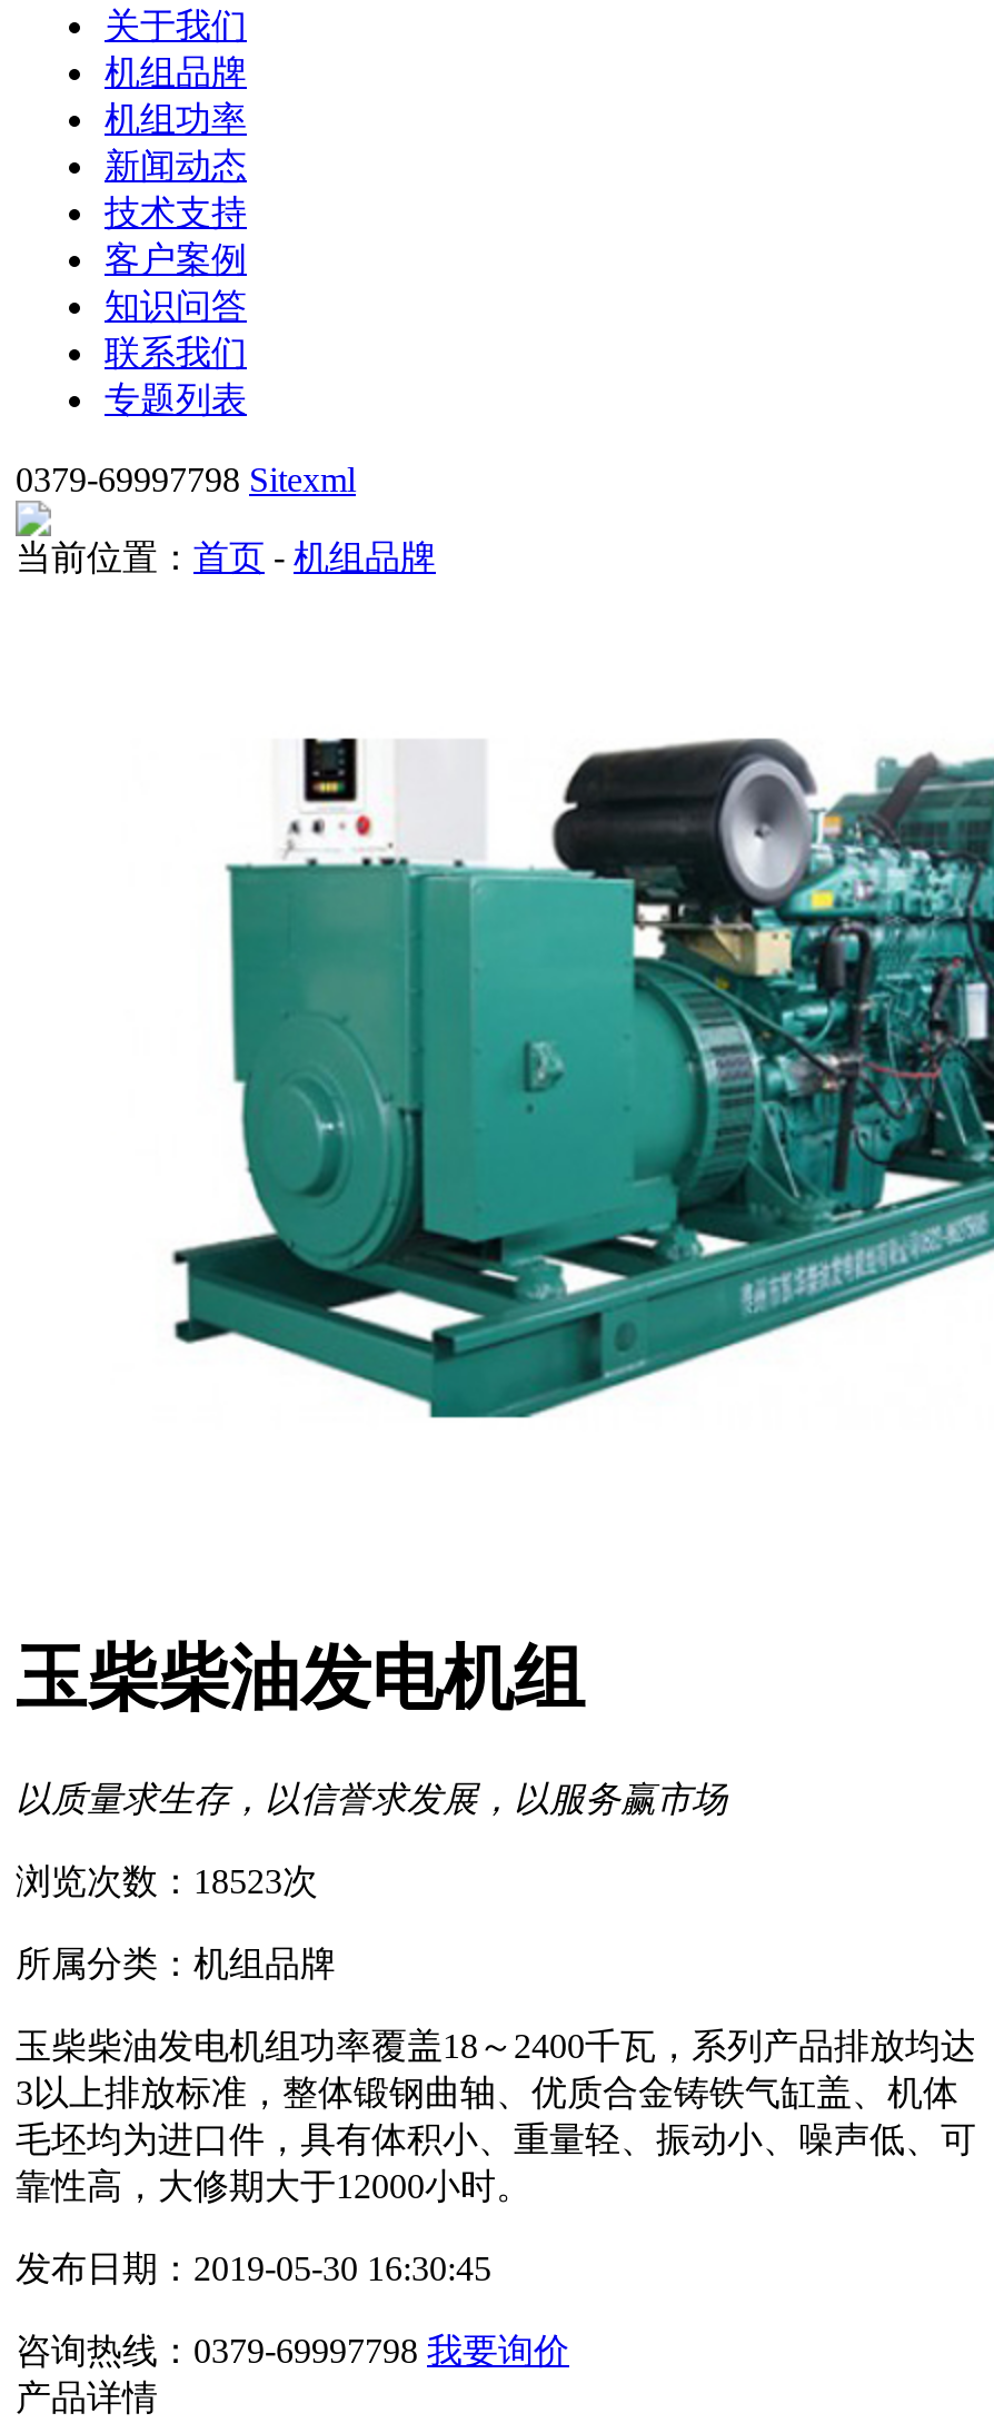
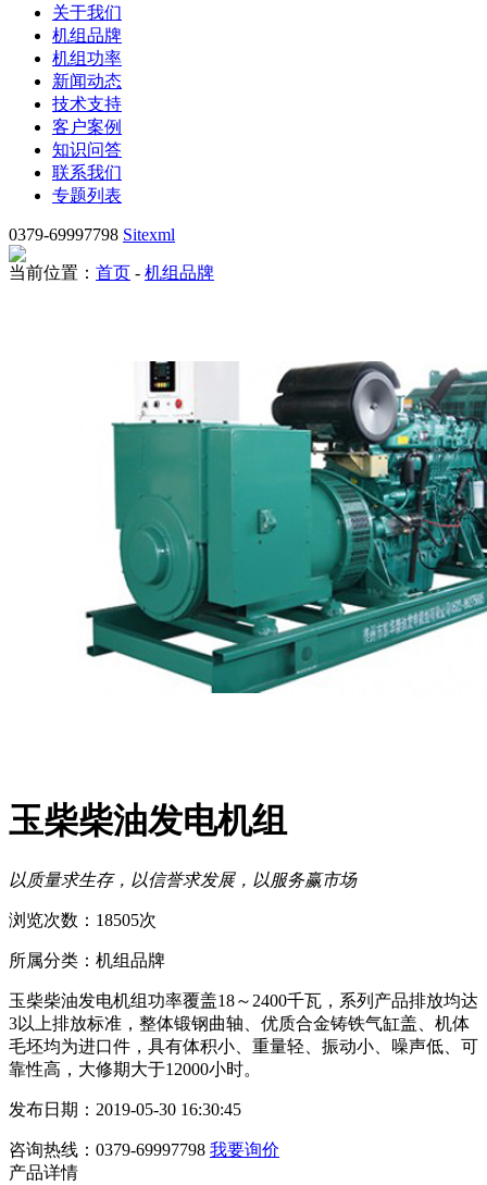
[16,1862,318,1900] 浏览次数：18523次 -> [9,911,157,929] 浏览次数：18505次

